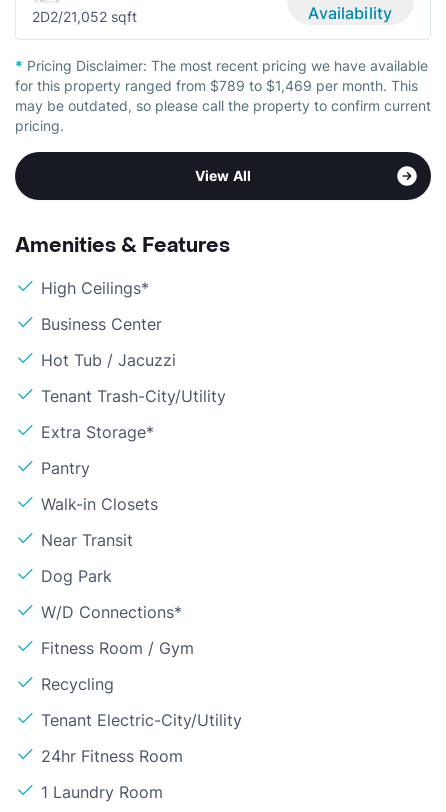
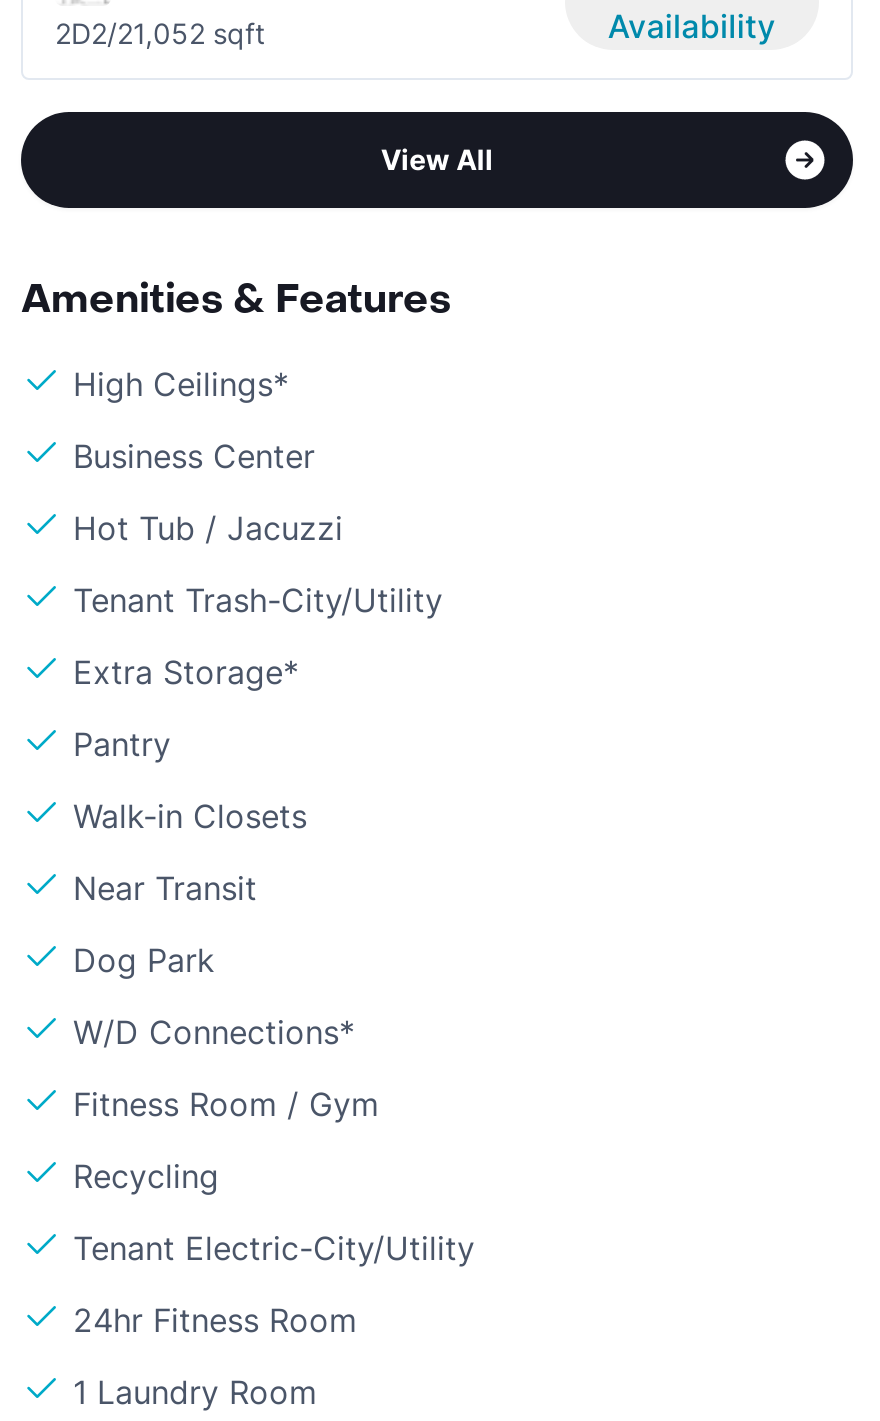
[15,56,431,133] * Pricing Disclaimer: The most recent pricing we have available | for this property ranged from $789 to $1,469 per month. This | may be outdated, so please call the property to confirm current | pricing. -> none

